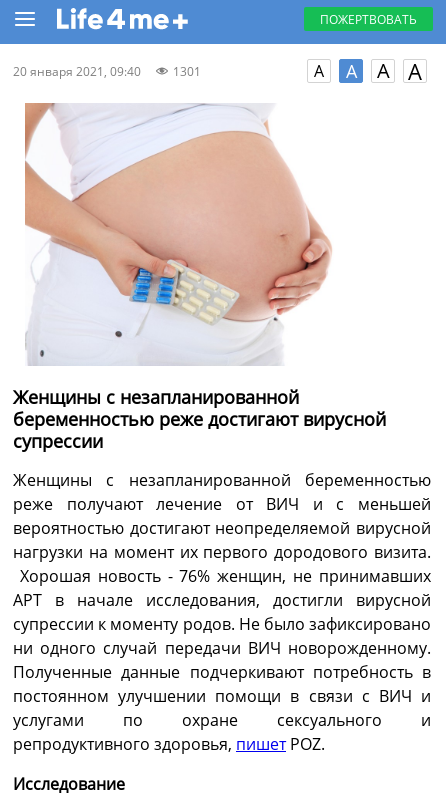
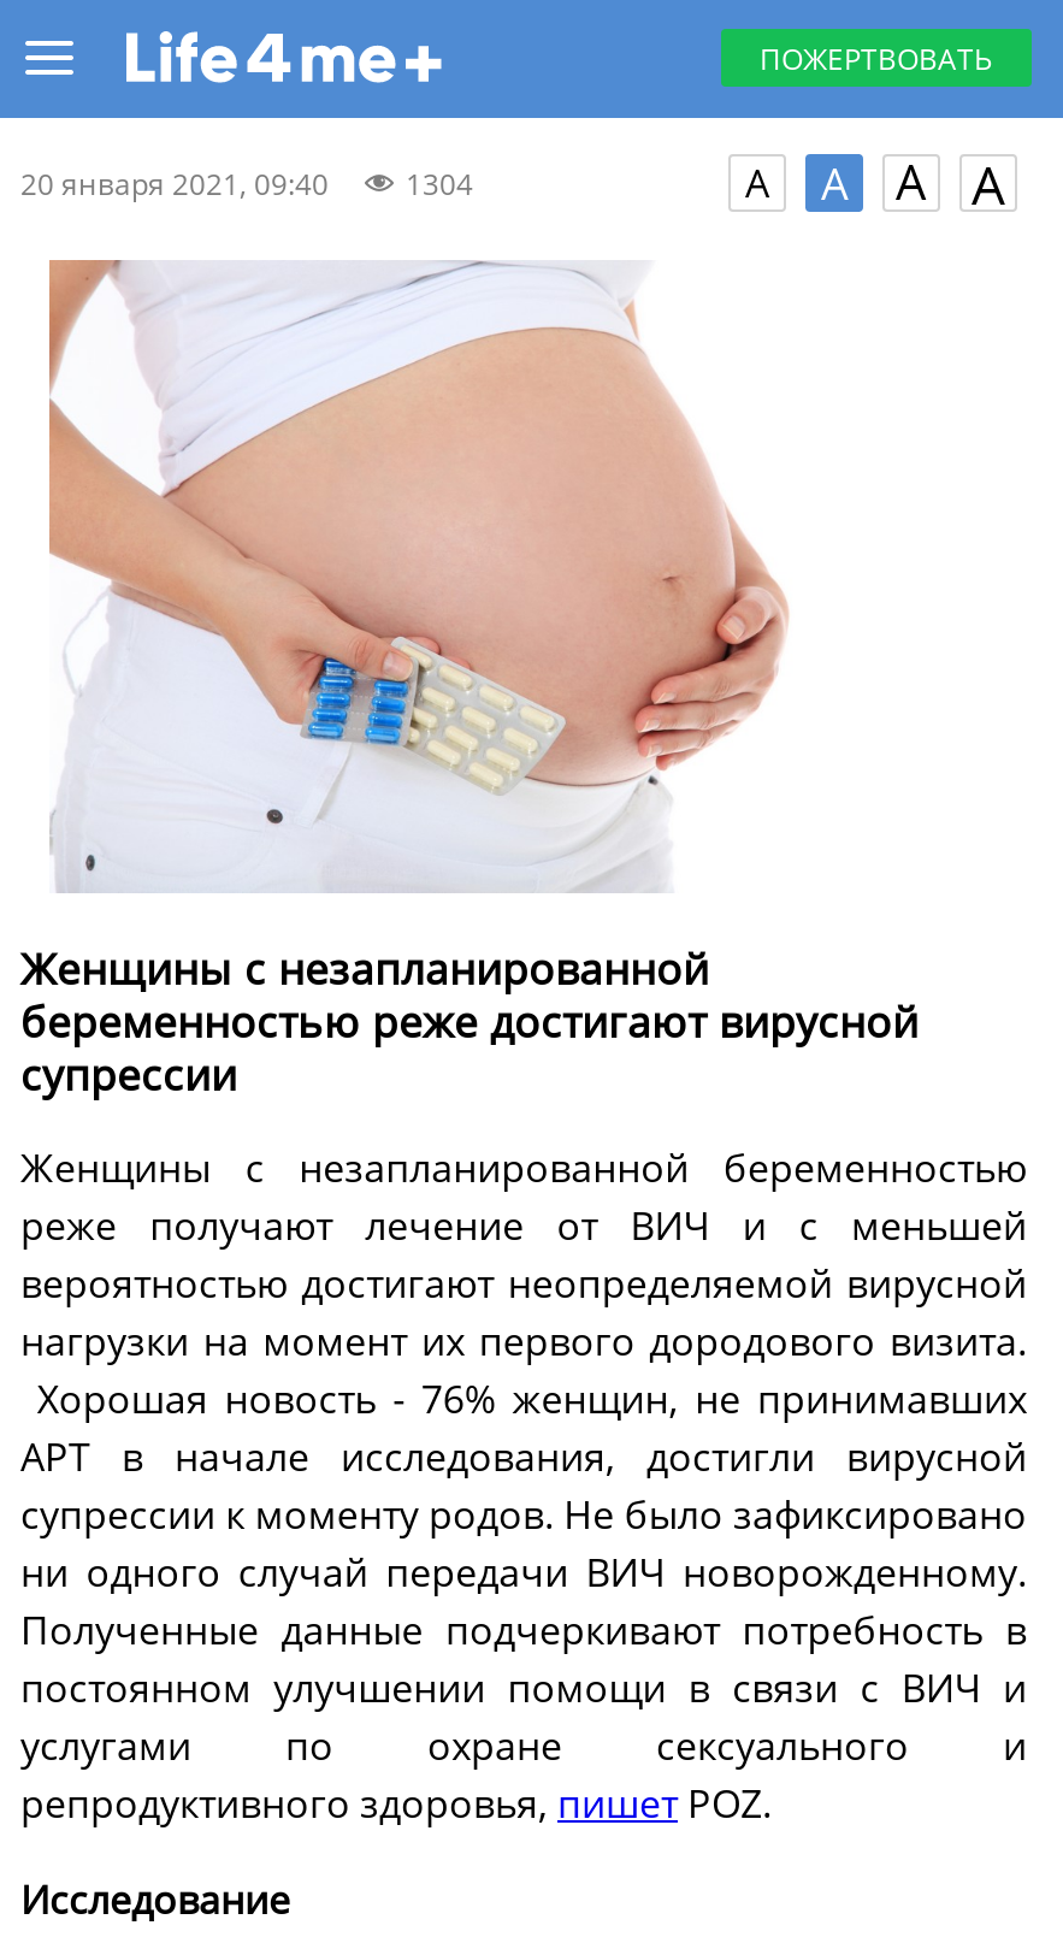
[13,62,201,79] 20 января 2021, 09:40 1301 -> [20,163,473,203] 20 января 2021, 09:40 1304

